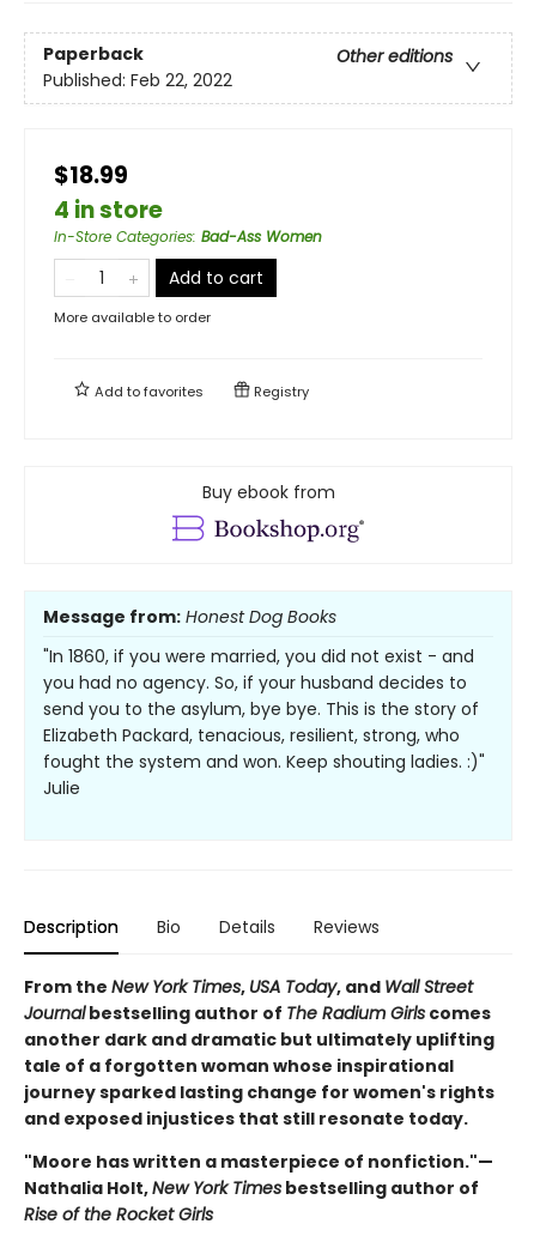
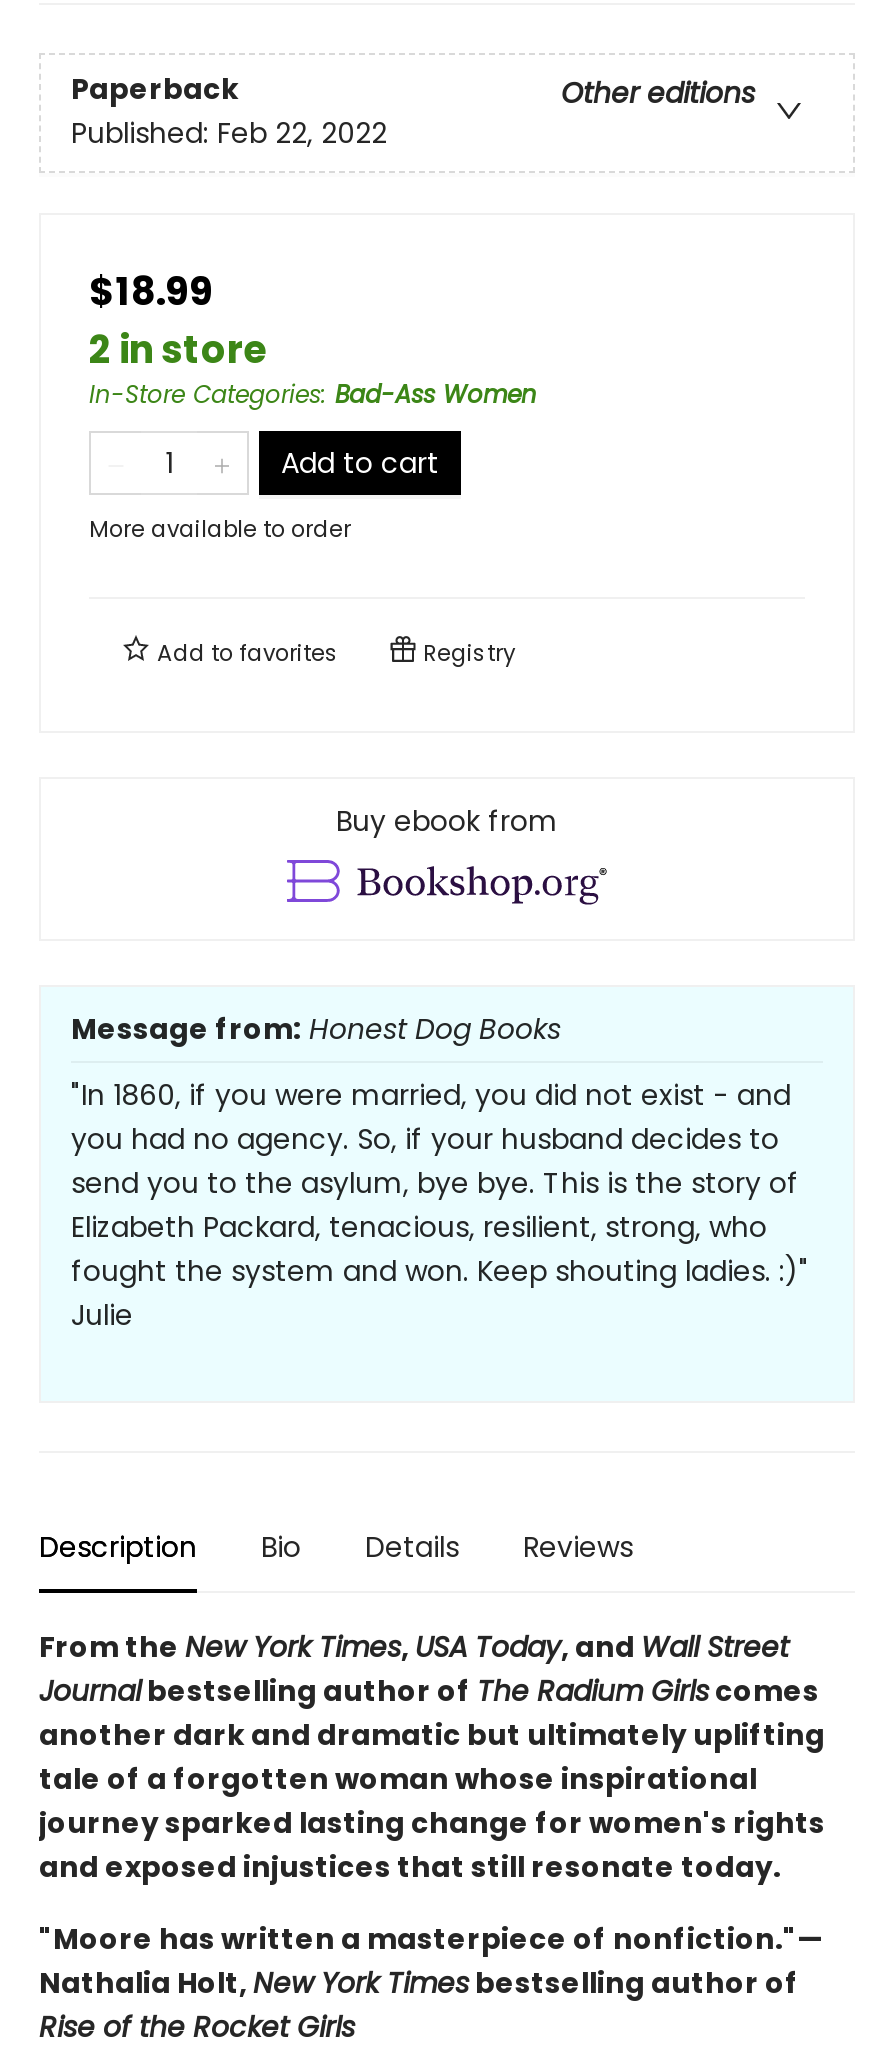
[54,193,163,226] 4 in store -> [89,322,267,376] 2 in store

